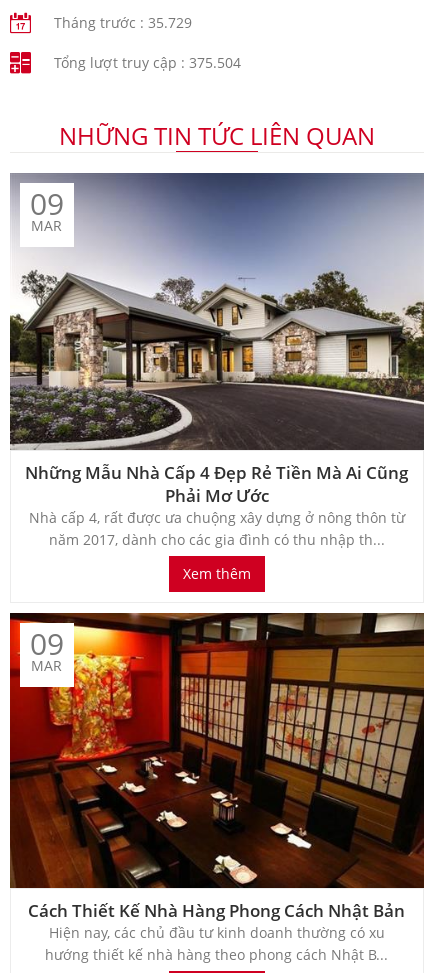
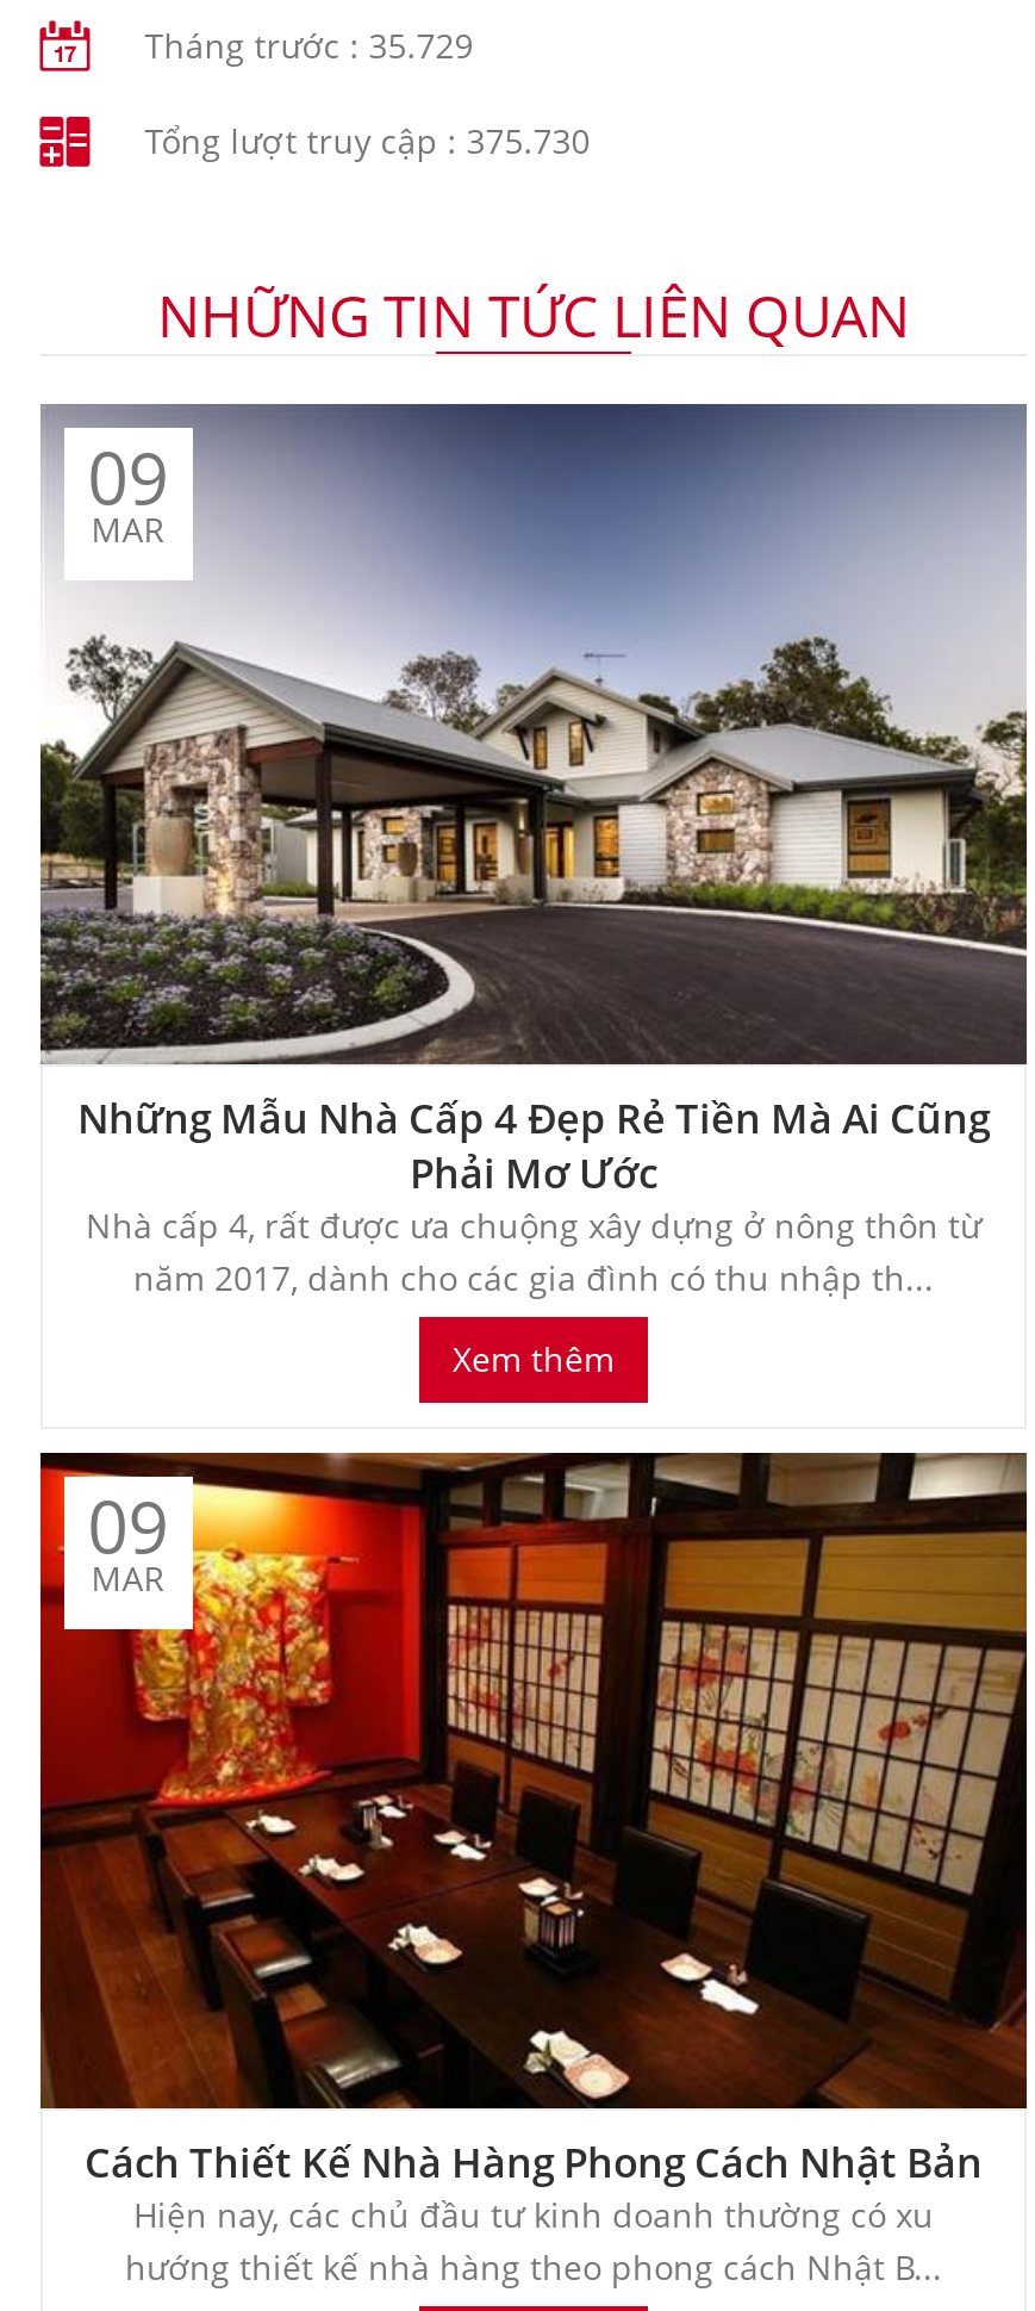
[50,54,241,73] Tổng lượt truy cập : 375.504 -> [135,119,590,165] Tổng lượt truy cập : 375.730

